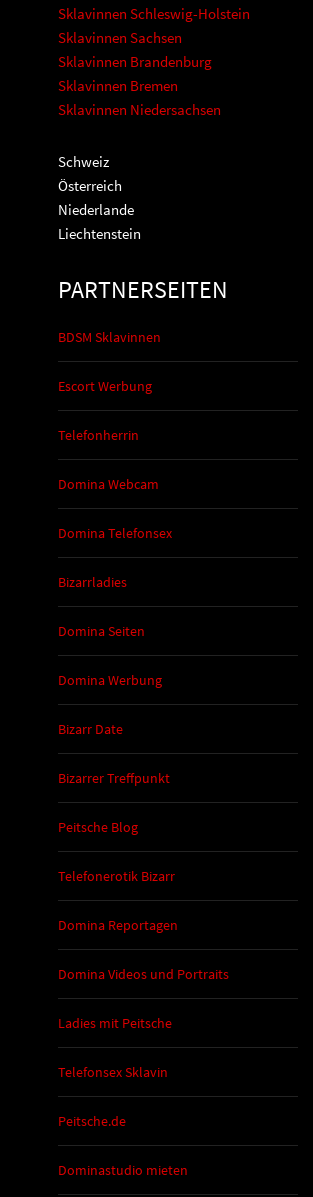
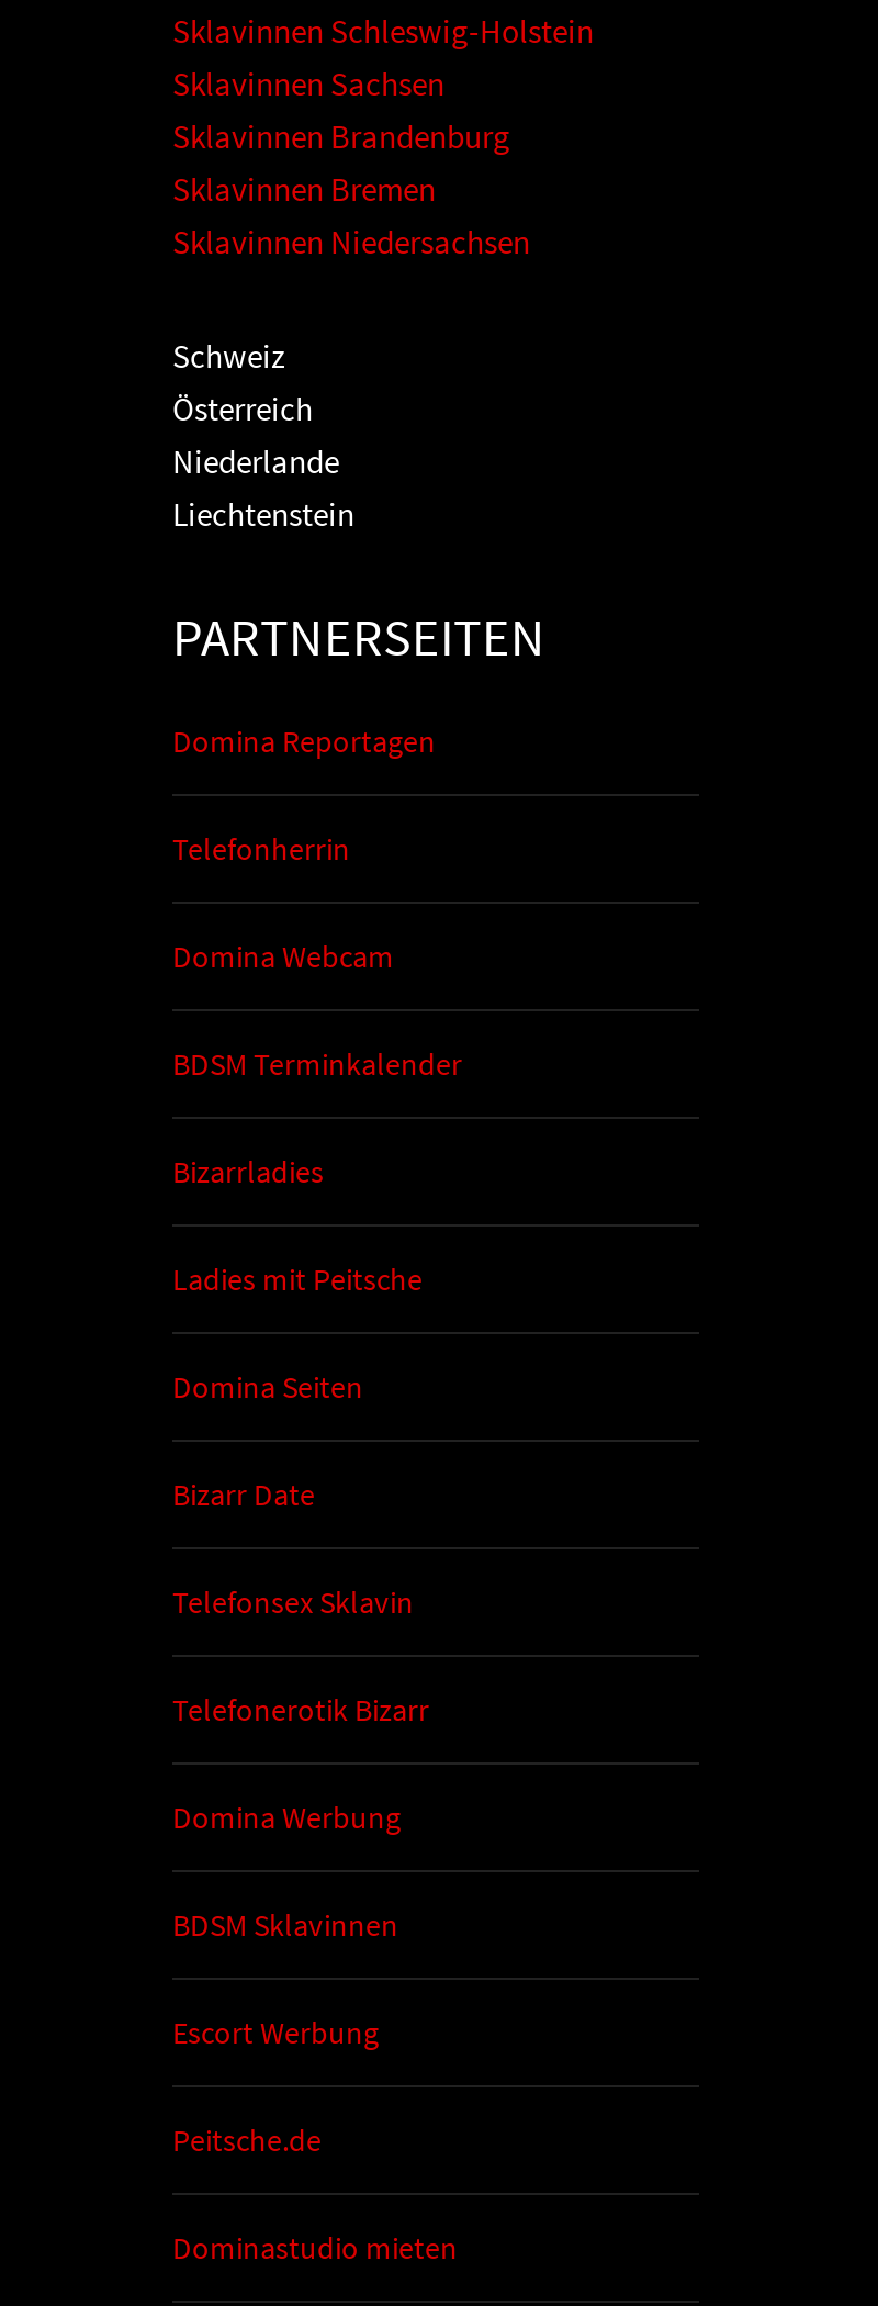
none -> [172,1044,462,1083] BDSM Terminkalender
moved [58,328,161,395] -> [172,1905,398,2052]: BDSM Sklavinnen | Escort Werbung
moved [58,426,159,493] -> [172,829,394,976]: Telefonherrin | Domina Webcam
[58,524,229,983] Domina Telefonsex | Bizarrer Treffpunkt | Peitsche Blog | Domina Videos und Portraits -> none
moved [58,573,162,738] -> [172,1151,401,1837]: Bizarrladies | Domina Seiten | Domina Werbung | Bizarr Date
moved [58,867,178,934] -> [172,721,436,1729]: Telefonerotik Bizarr | Domina Reportagen
moved [58,1014,172,1081] -> [172,1259,423,1621]: Ladies mit Peitsche | Telefonsex Sklavin

